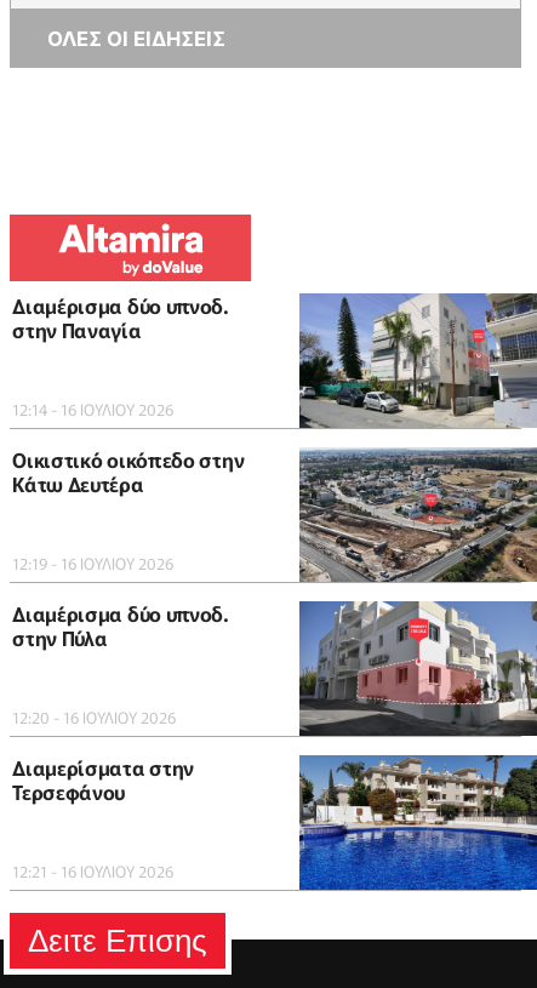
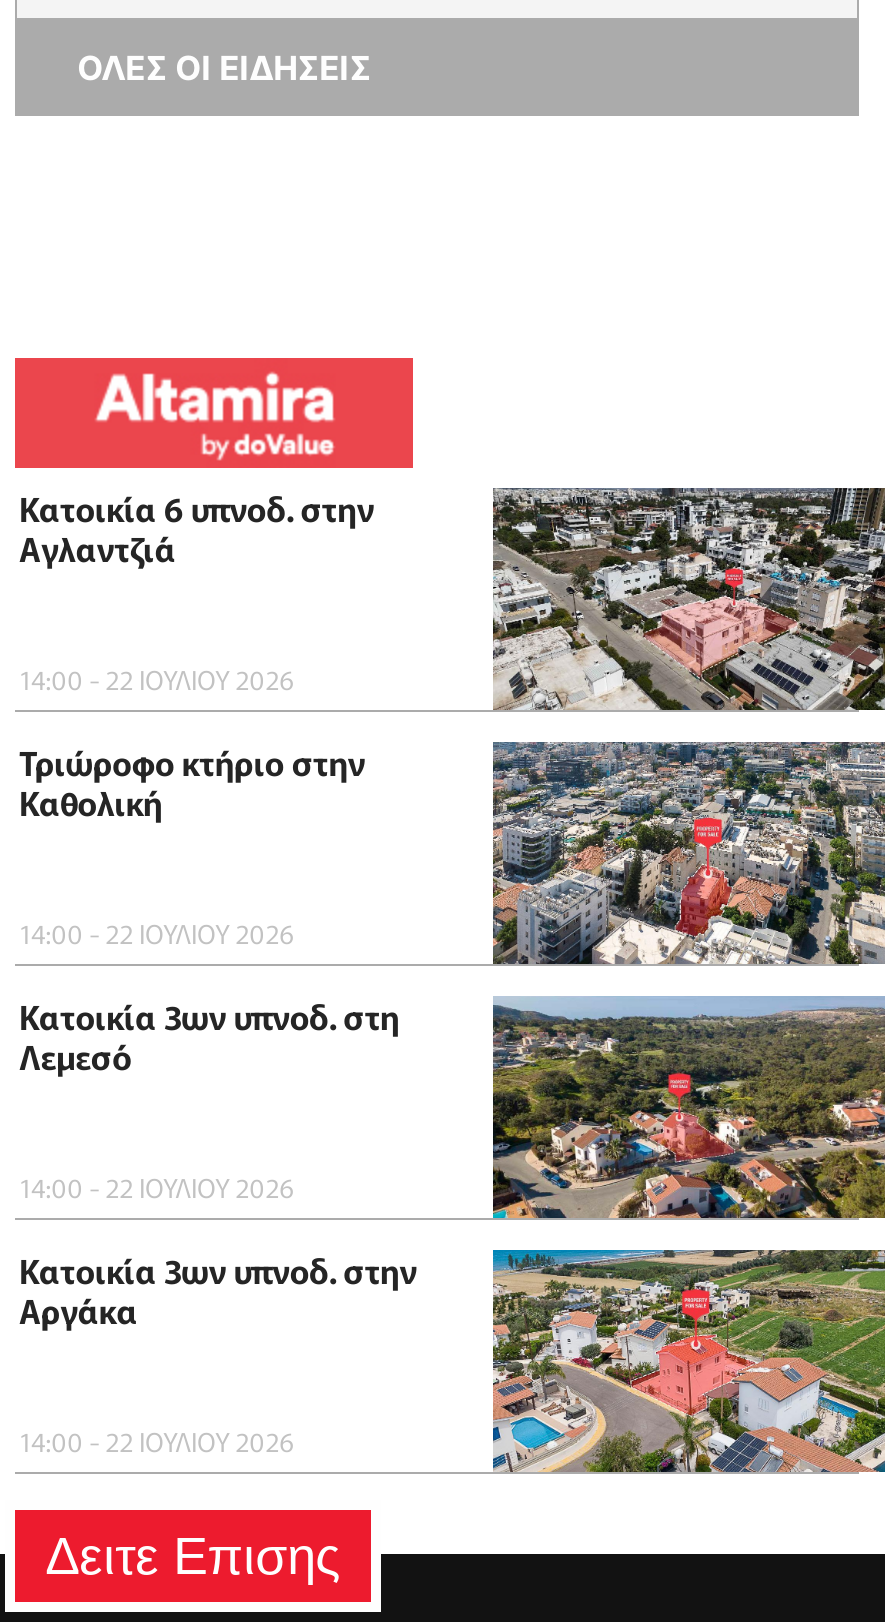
[12,291,228,344] Διαμέρισμα δύο υπνοδ. | στην Παναγία -> [19,484,374,572] Κατοικία 6 υπνοδ. στην | Αγλαντζιά
[298,292,533,429] [image] -> [491,486,879,712] [image]
[12,397,173,420] 12:14 - 16 ΙΟΥΛΙΟΥ 2026 -> [19,660,293,698] 14:00 - 22 ΙΟΥΛΙΟΥ 2026
[12,445,244,498] Οικιστικό οικόπεδο στην | Κάτω Δευτέρα -> [19,738,365,826] Τριώροφο κτήριο στην | Καθολική
[299,447,533,583] [image] -> [493,742,879,966] [image]
[12,551,173,574] 12:19 - 16 ΙΟΥΛΙΟΥ 2026 -> [19,914,293,952] 14:00 - 22 ΙΟΥΛΙΟΥ 2026
[12,599,228,652] Διαμέρισμα δύο υπνοδ. | στην Πύλα -> [19,992,399,1080] Κατοικία 3ων υπνοδ. στη | Λεμεσό
[298,601,533,737] [image] -> [491,996,879,1220] [image]
[12,705,176,728] 12:20 - 16 ΙΟΥΛΙΟΥ 2026 -> [19,1167,293,1205] 14:00 - 22 ΙΟΥΛΙΟΥ 2026
[12,752,194,806] Διαμερίσματα στην | Τερσεφάνου -> [19,1245,417,1333] Κατοικία 3ων υπνοδ. στην | Αργάκα
[298,754,533,891] [image] -> [491,1248,879,1474] [image]
[12,859,173,882] 12:21 - 16 ΙΟΥΛΙΟΥ 2026 -> [19,1421,293,1459] 14:00 - 22 ΙΟΥΛΙΟΥ 2026

